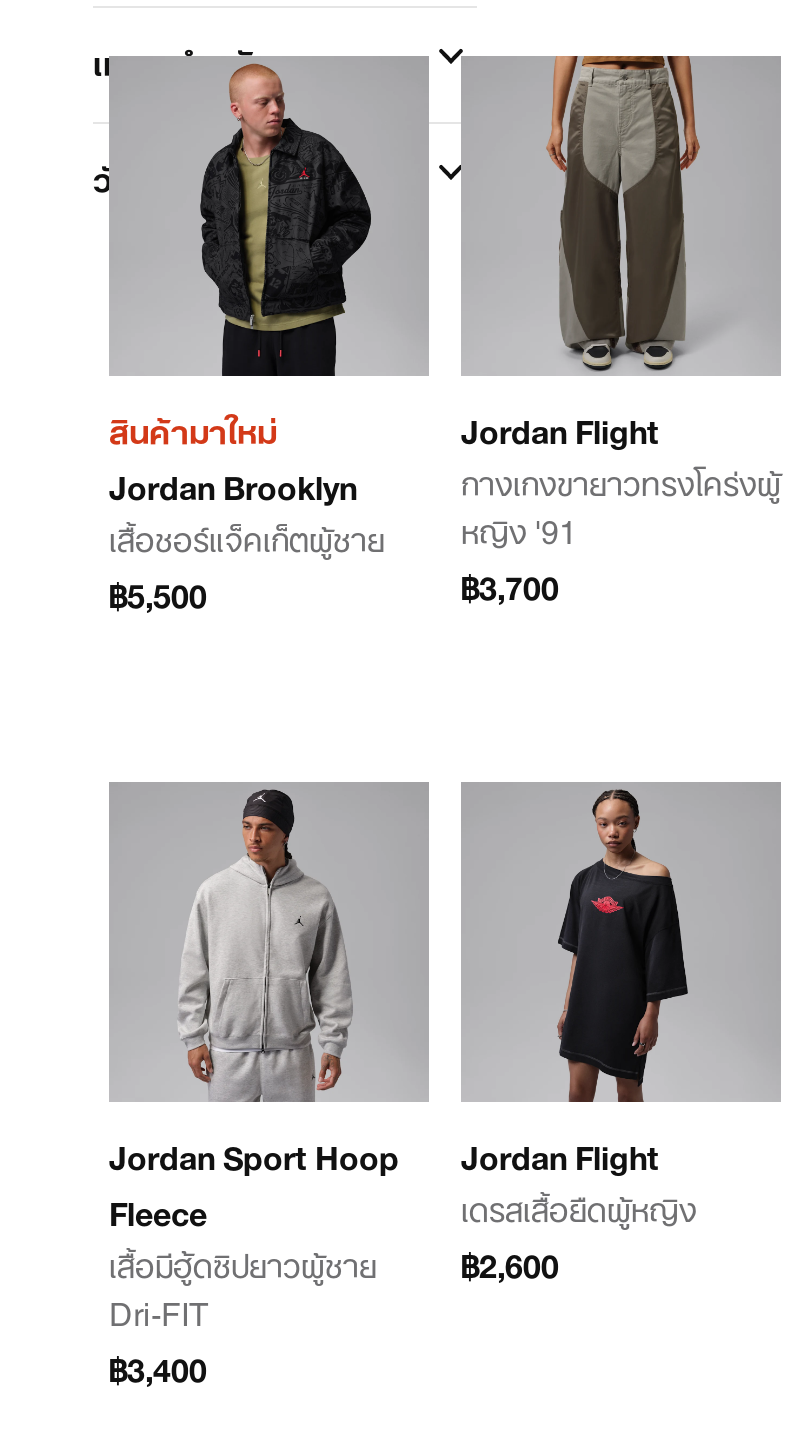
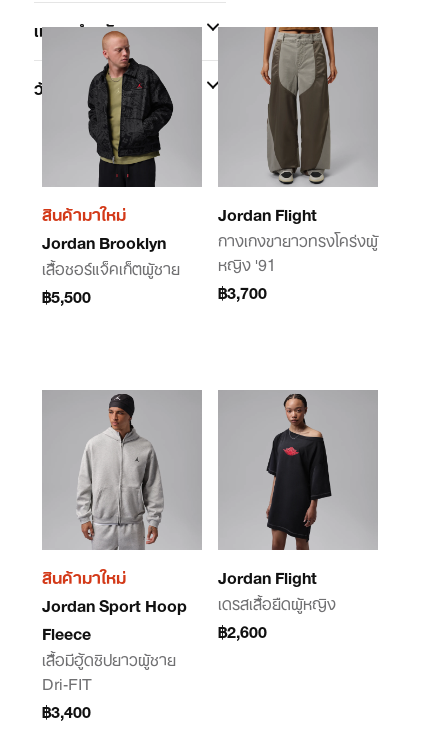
none -> [42,560,126,592] สินค้ามาใหม่

